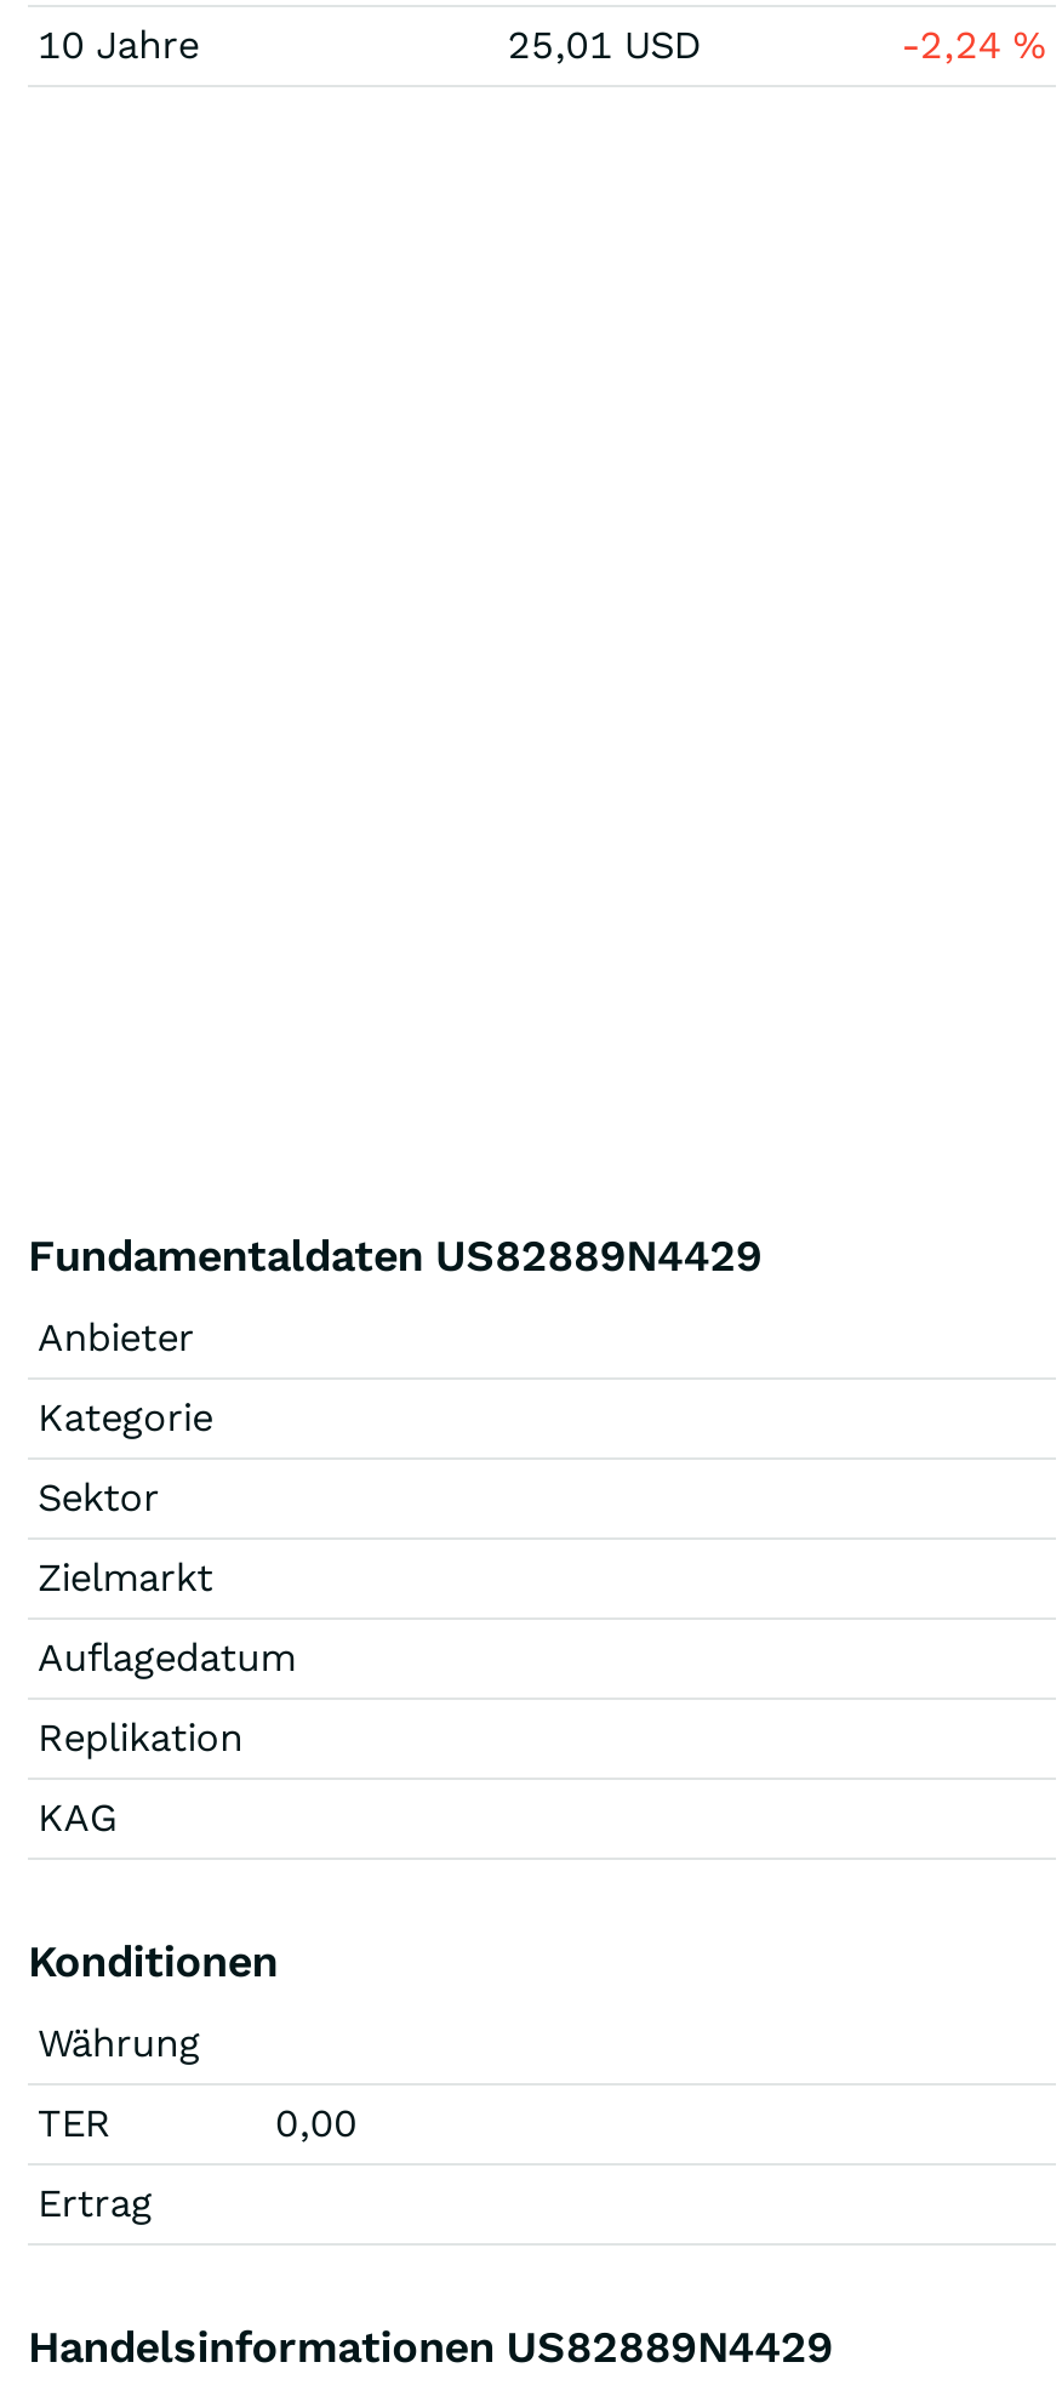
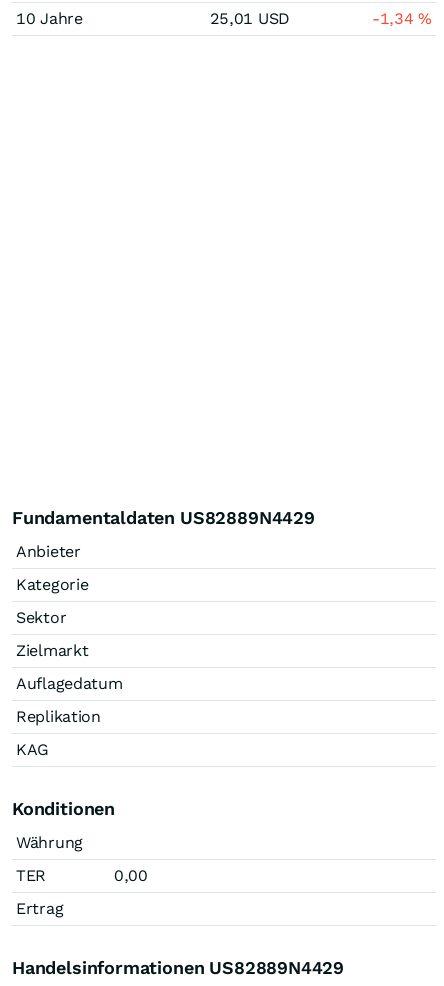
[901,22,1046,68] -2,24% -> [372,9,432,28] -1,34%

